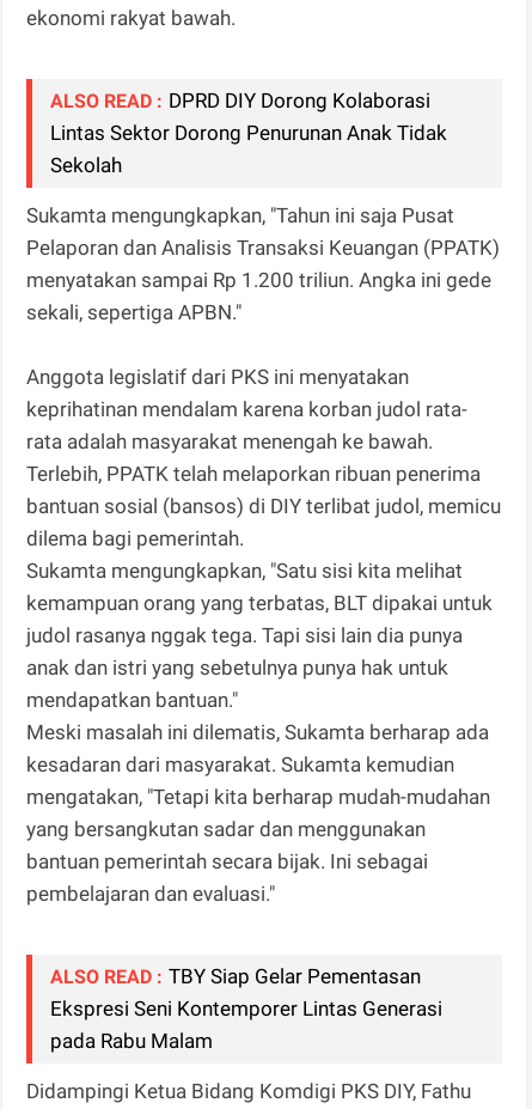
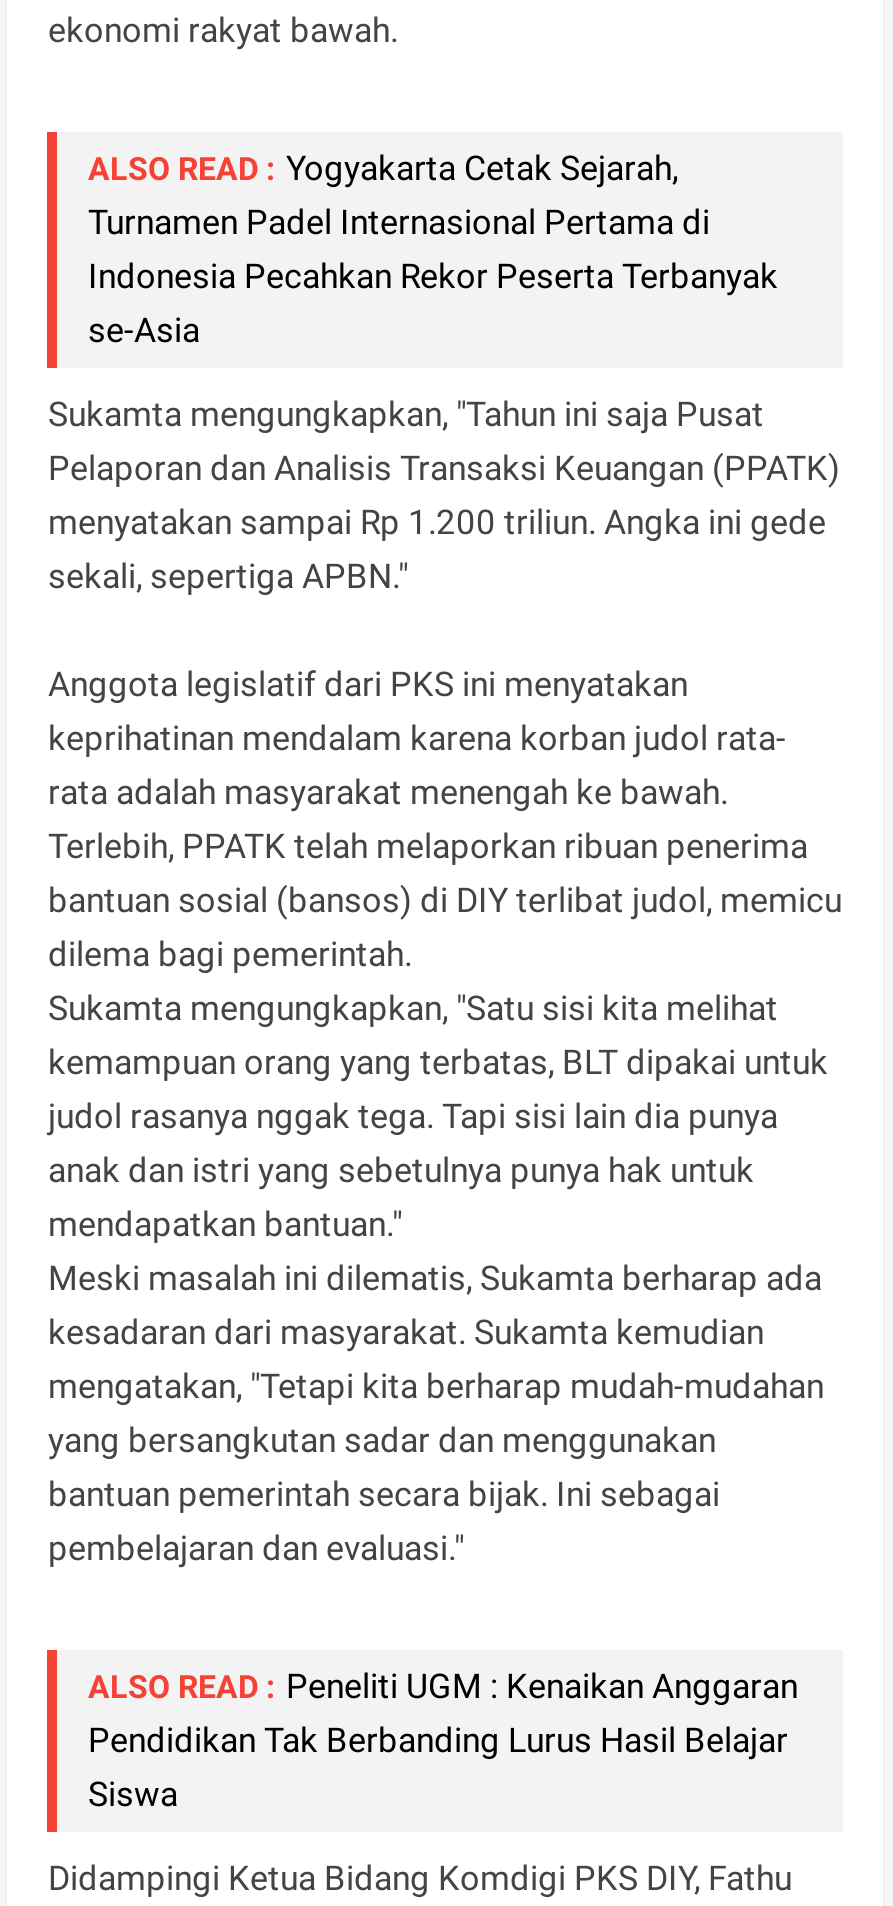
[51,88,448,176] ALSO READ : DPRD DIY Dorong Kolaborasi | Lintas Sektor Dorong Penurunan Anak Tidak | Sekolah -> [88,147,778,349] ALSO READ : Yogyakarta Cetak Sejarah, | Turnamen Padel Internasional Pertama di | Indonesia Pecahkan Rekor Peserta Terbanyak | se-Asia
[51,964,443,1052] ALSO READ : TBY Siap Gelar Pementasan | Ekspresi Seni Kontemporer Lintas Generasi | pada Rabu Malam -> [88,1665,798,1813] ALSO READ : Peneliti UGM : Kenaikan Anggaran | Pendidikan Tak Berbanding Lurus Hasil Belajar | Siswa

